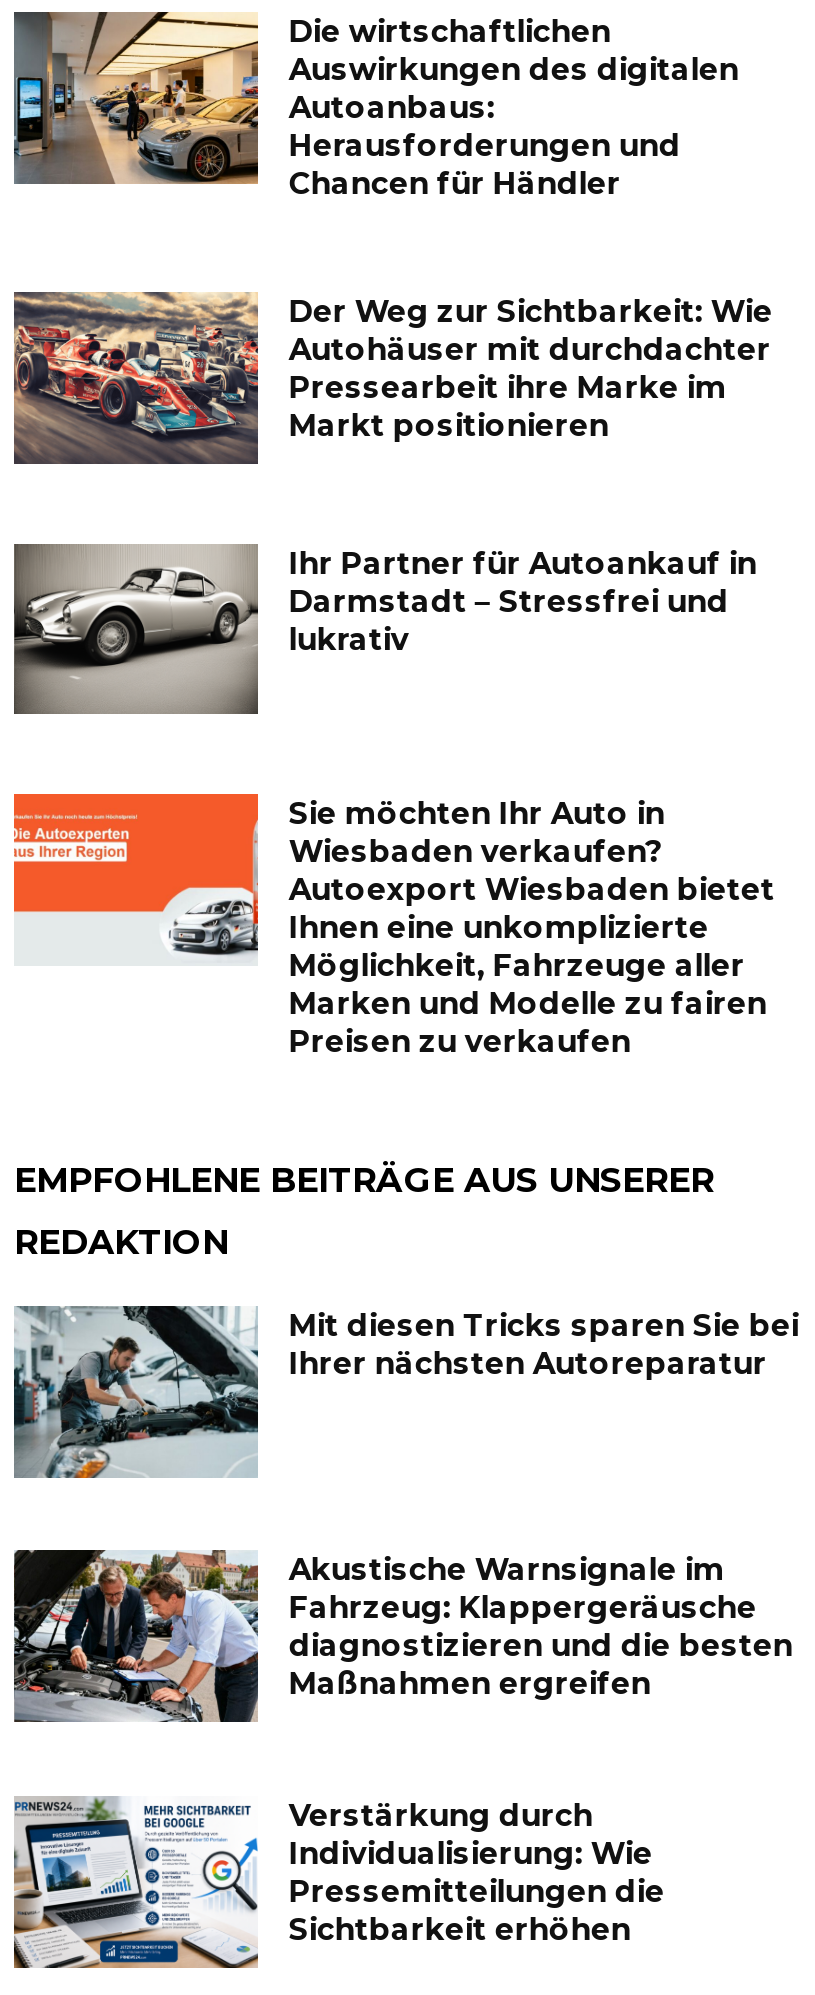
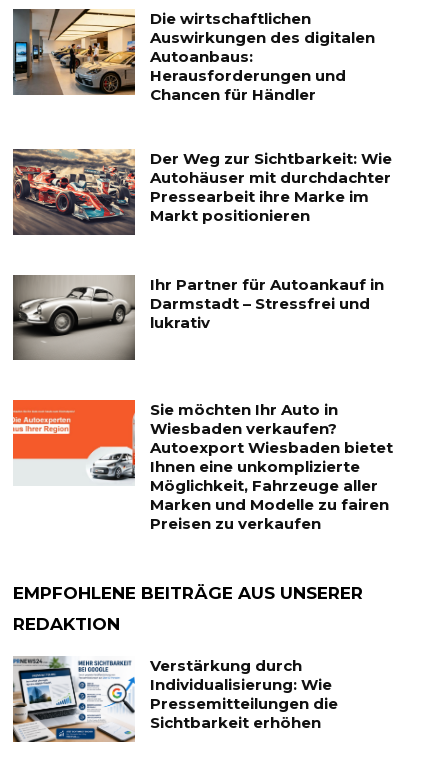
[12,1302,799,1478] [image] | Mit diesen Tricks sparen Sie bei | Ihrer nächsten Autoreparatur -> none
[12,1546,793,1724] [image] | Akustische Warnsignale im | Fahrzeug: Klappergeräusche | diagnostizieren und die besten | Maßnahmen ergreifen -> none

